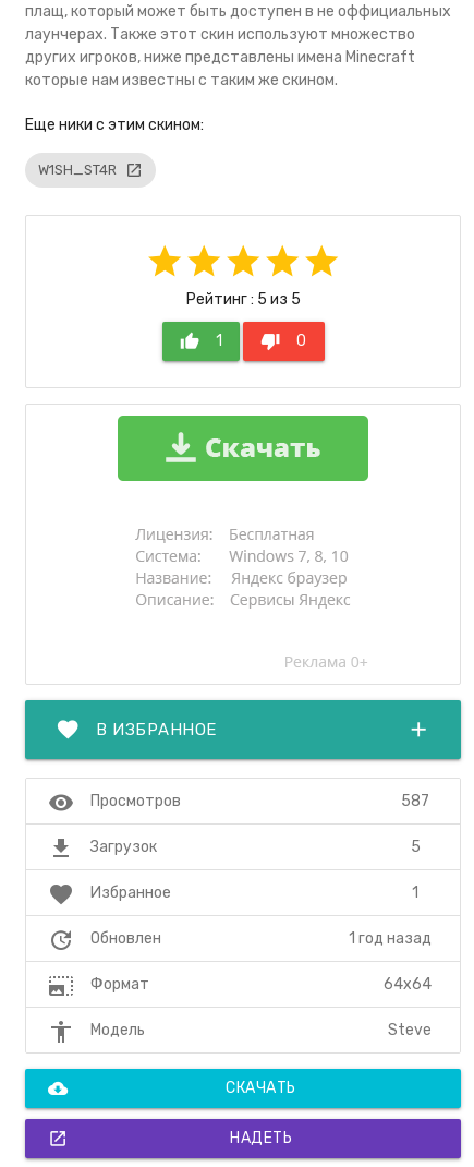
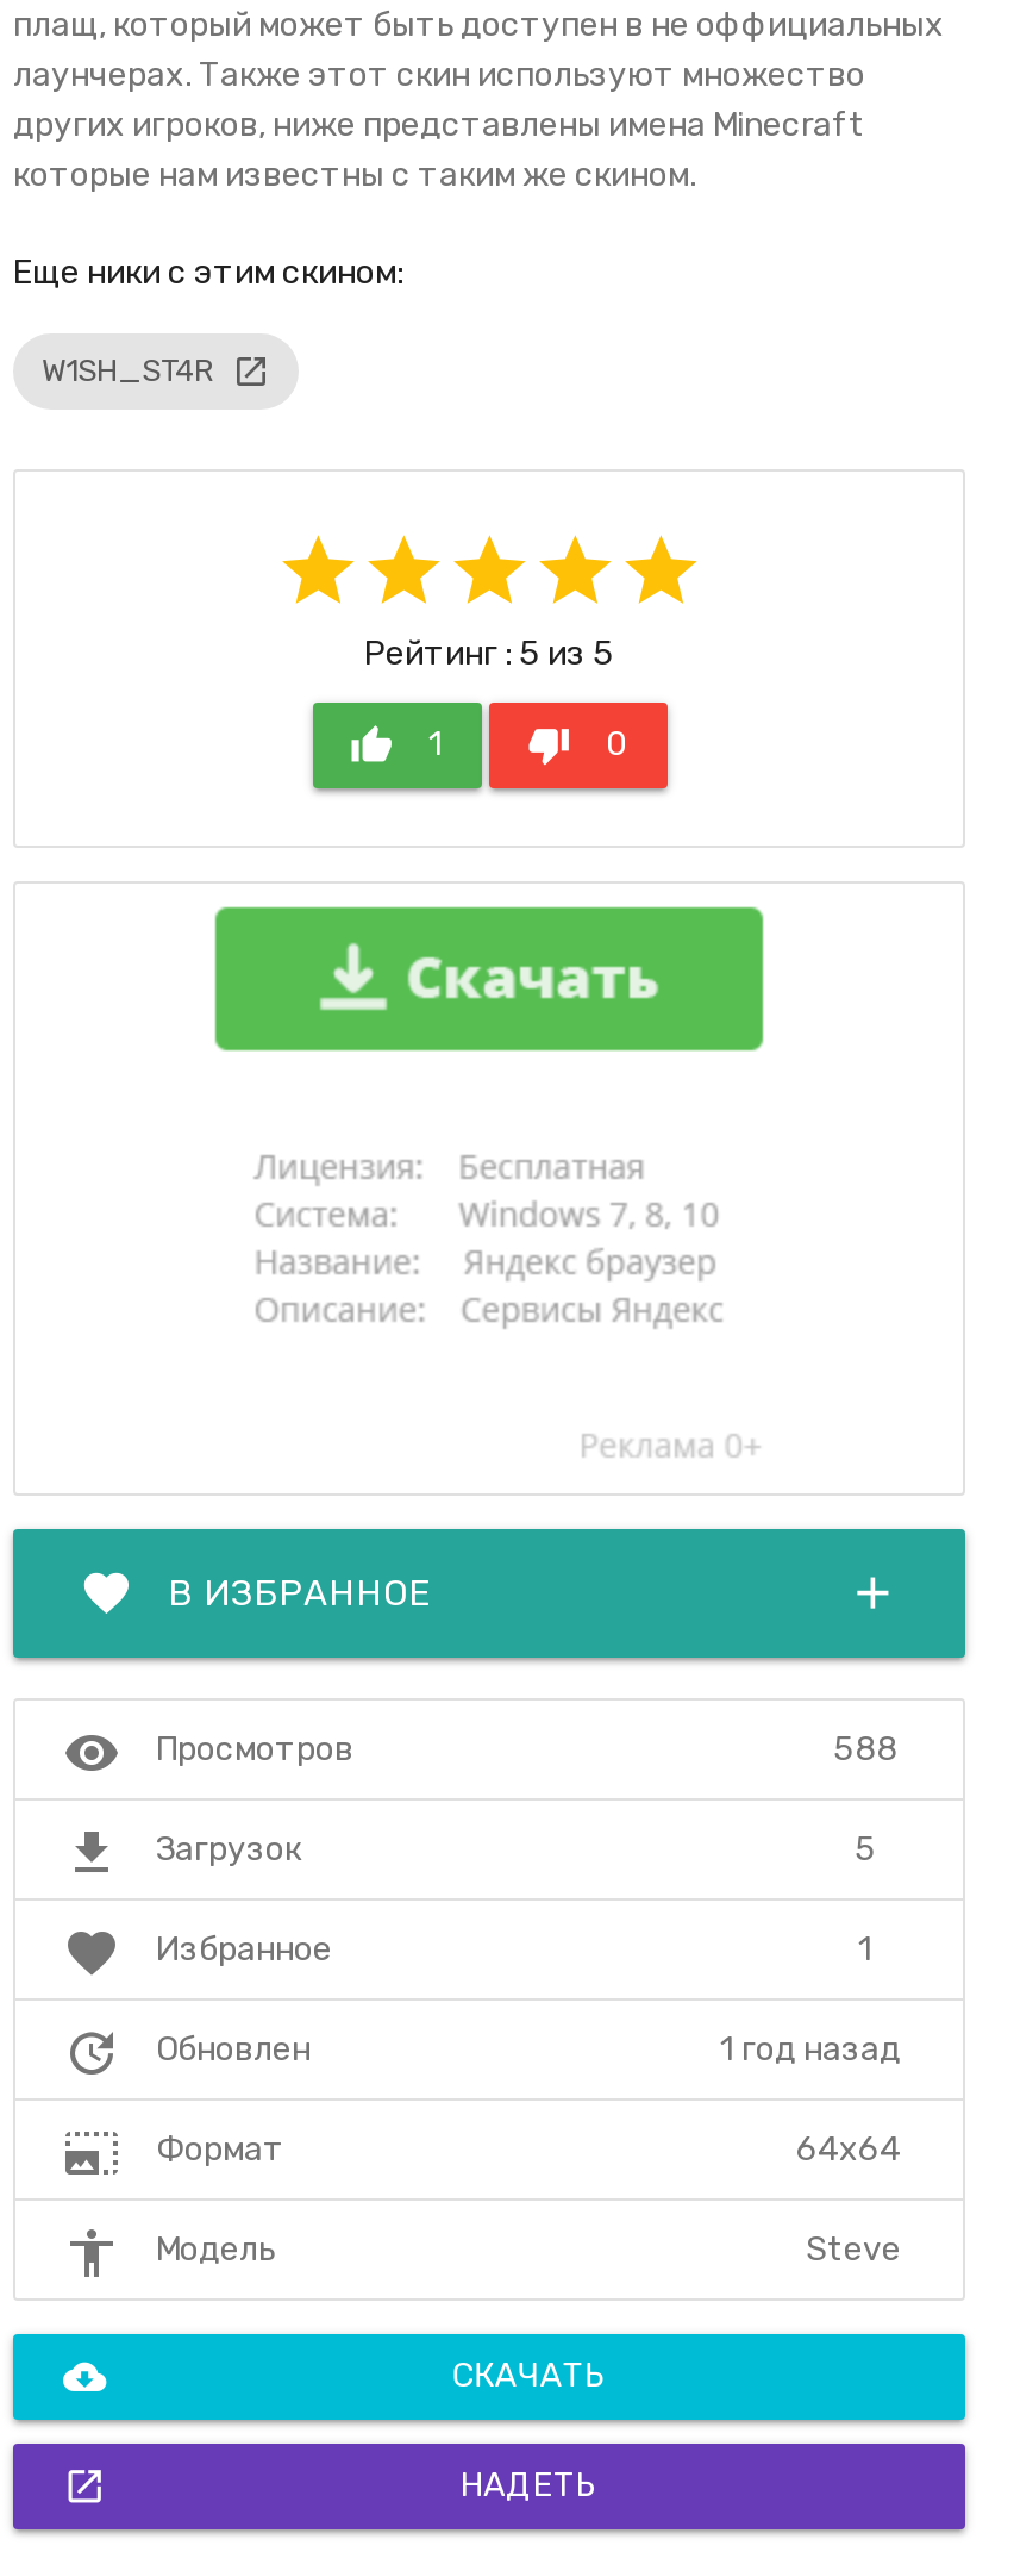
[401,791,429,810] 587 -> [833,1728,897,1768] 588

